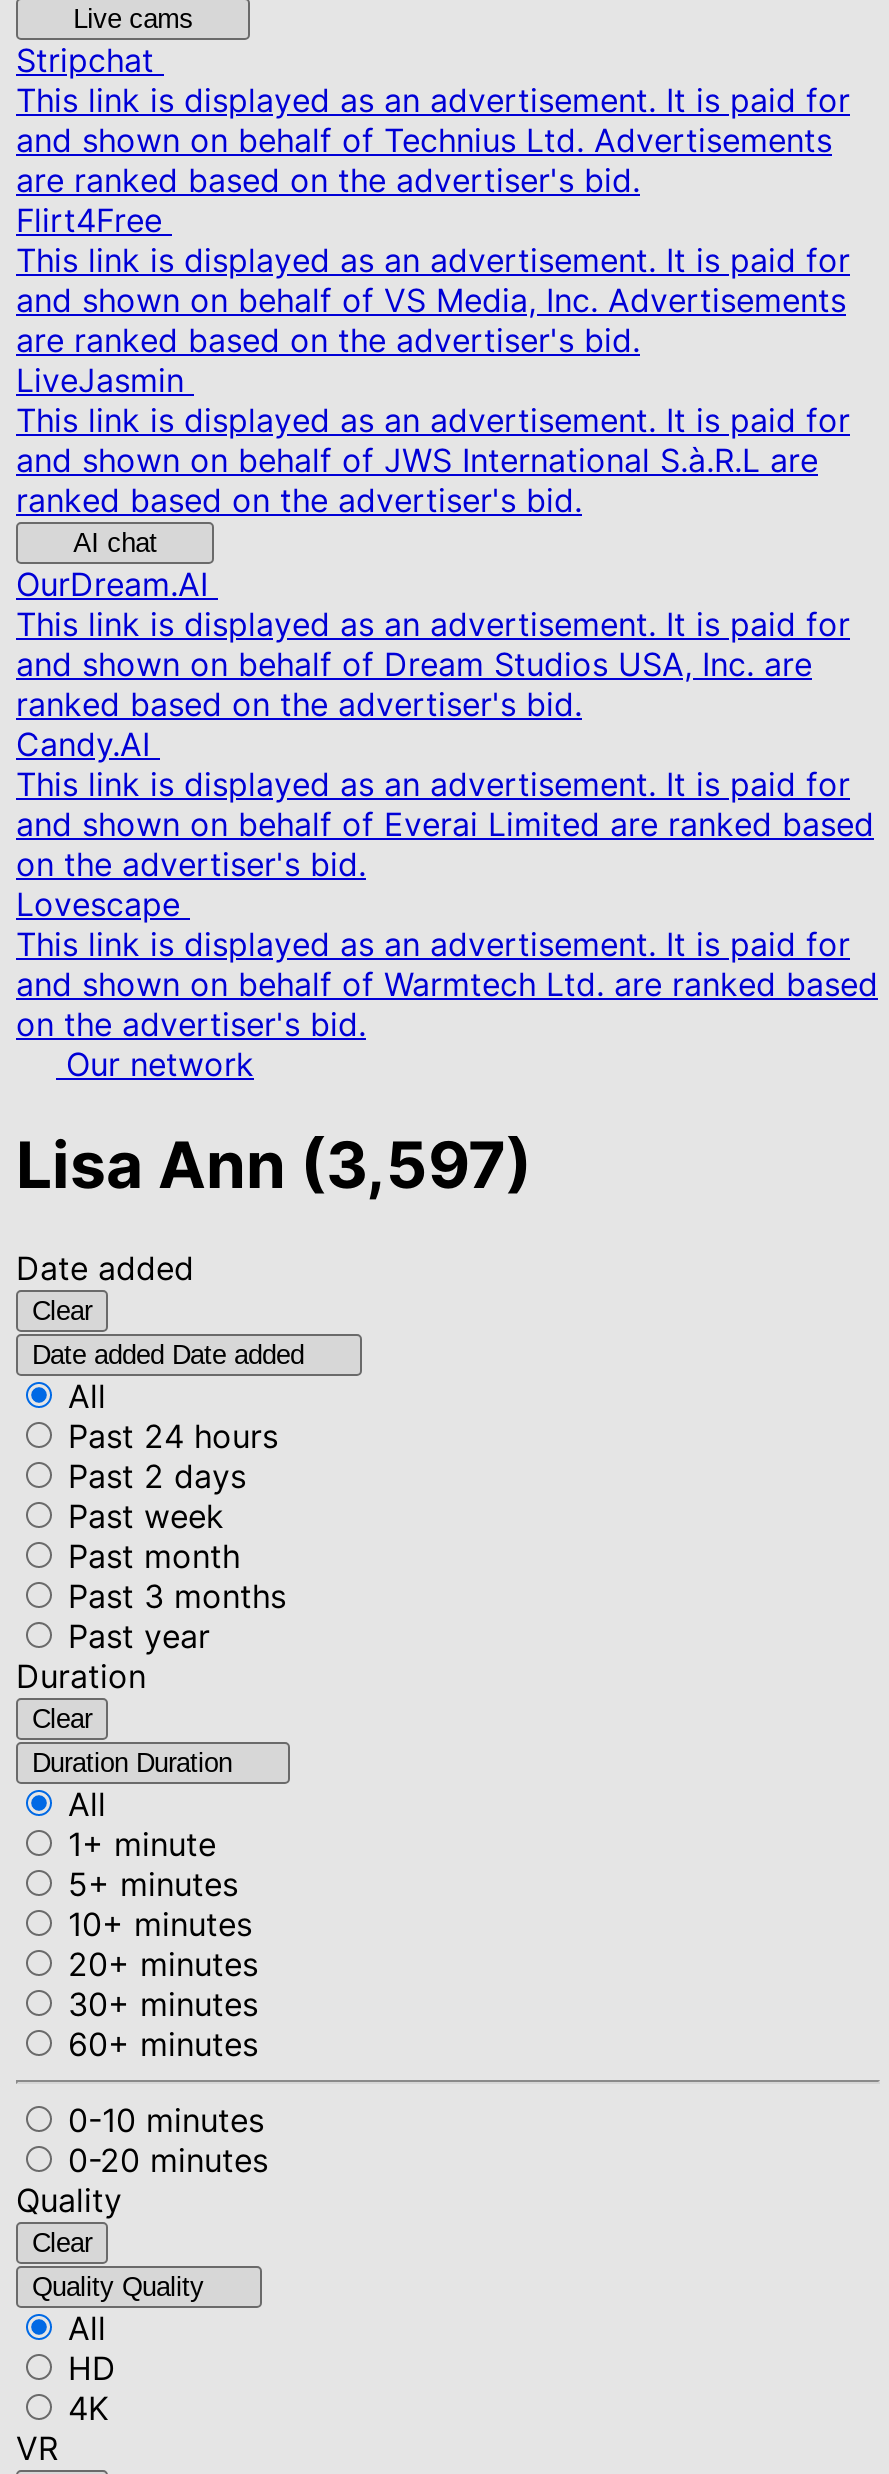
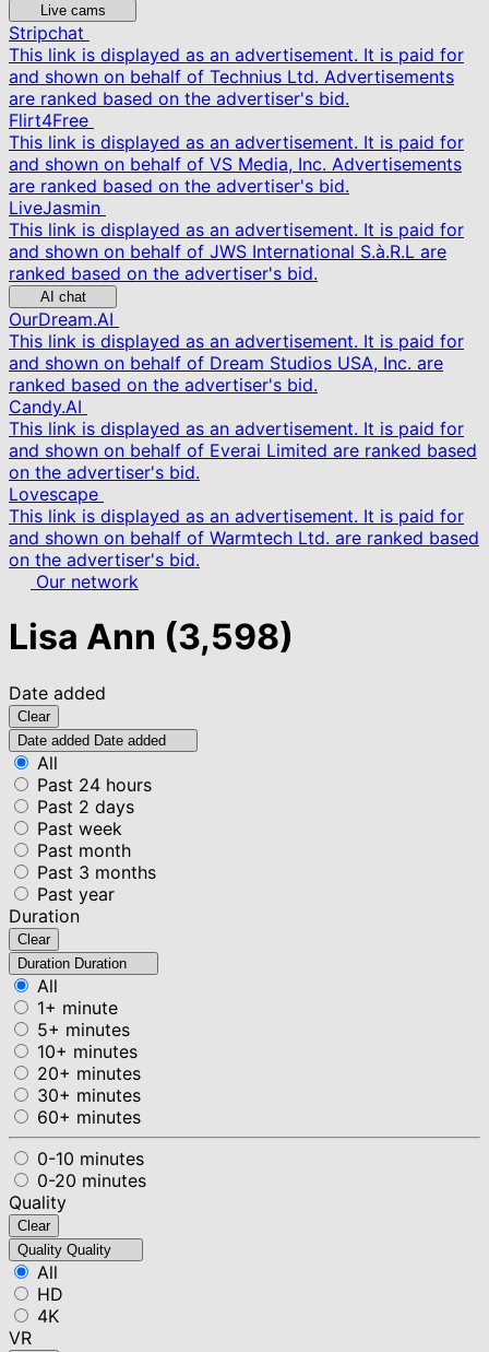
[16,1127,532,1205] Lisa Ann (3,597) -> [9,616,294,658] Lisa Ann (3,598)

